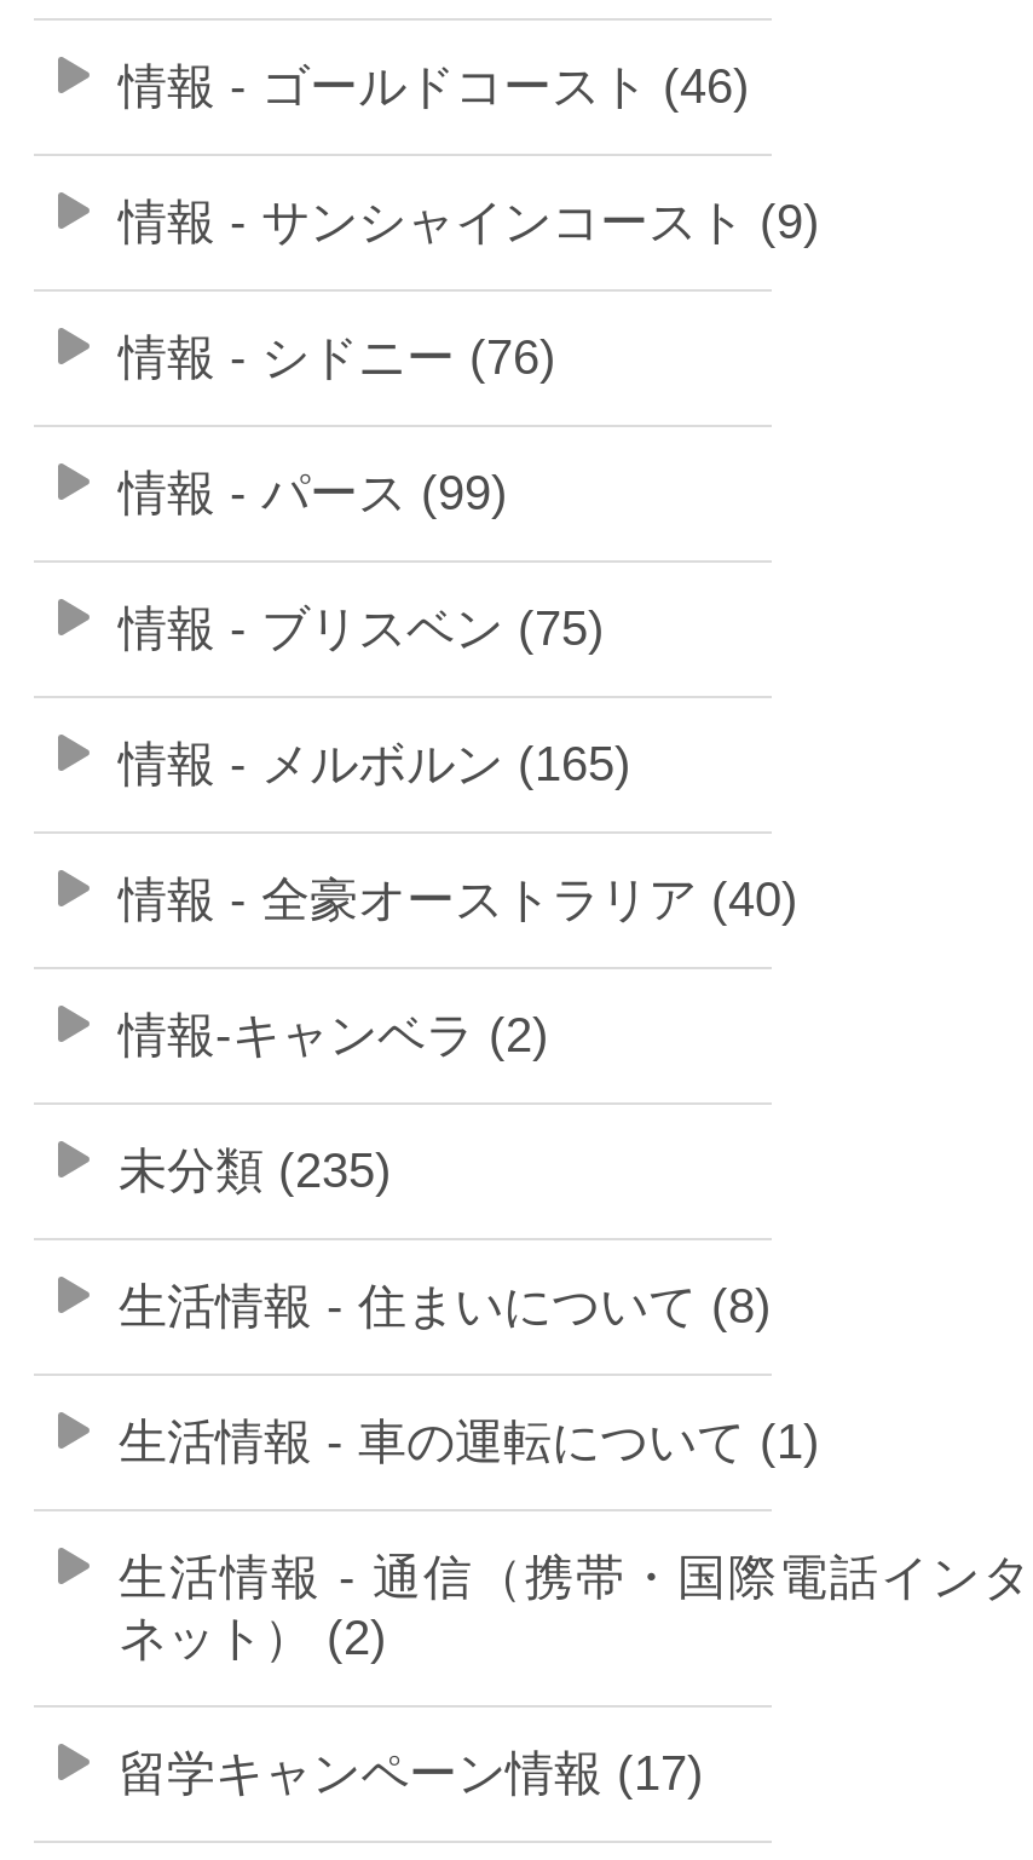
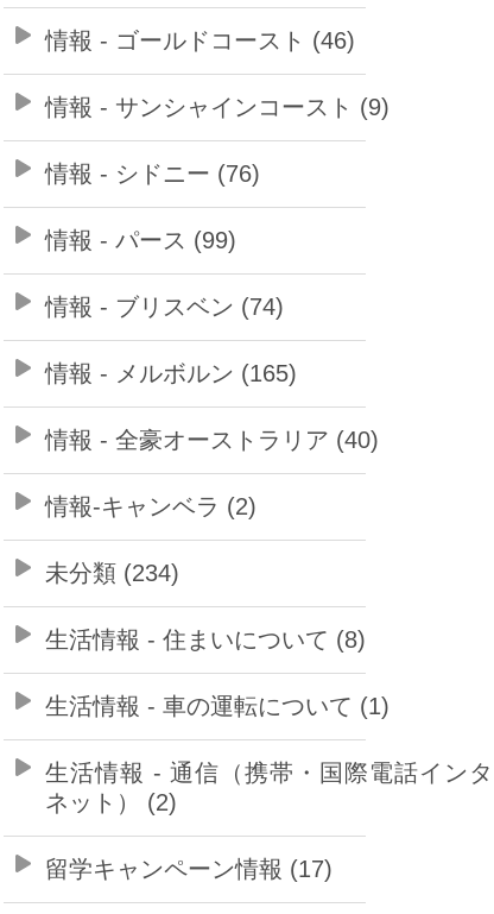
[119,601,605,654] 情報 - ブリスベン (75) -> [45,293,284,319] 情報 - ブリスベン (74)
[119,1143,392,1196] 未分類 (235) -> [45,559,179,586] 未分類 (234)

